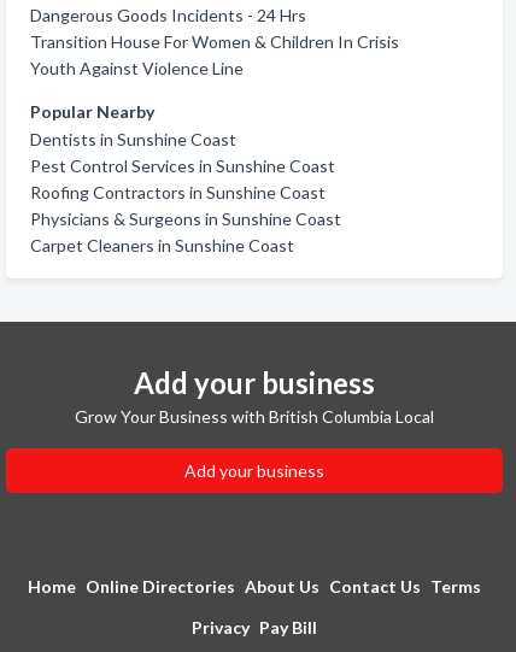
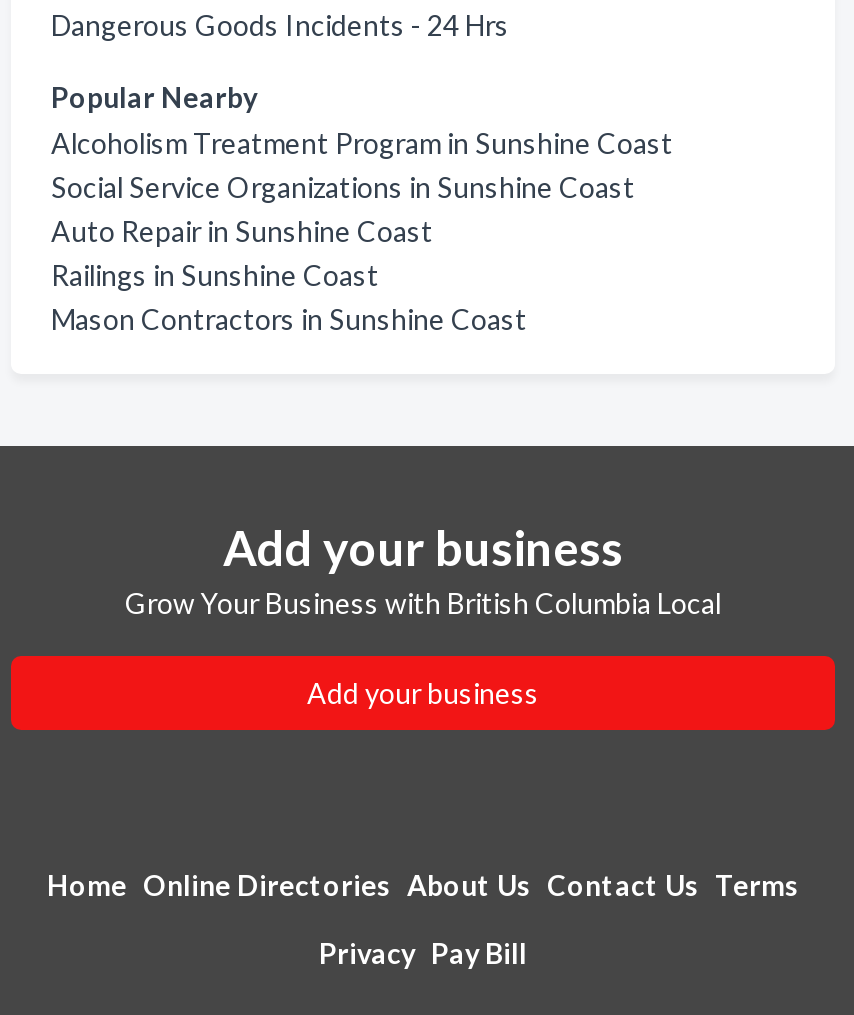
[30,31,399,78] Transition House For Women & Children In Crisis | Youth Against Violence Line -> none
[30,129,341,255] Dentists in Sunshine Coast | Pest Control Services in Sunshine Coast | Roofing Contractors in Sunshine Coast | Physicians & Surgeons in Sunshine Coast | Carpet Cleaners in Sunshine Coast -> [51,126,673,336] Alcoholism Treatment Program in Sunshine Coast | Social Service Organizations in Sunshine Coast | Auto Repair in Sunshine Coast | Railings in Sunshine Coast | Mason Contractors in Sunshine Coast

